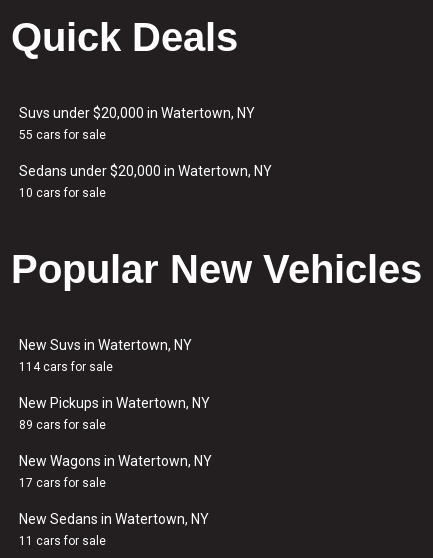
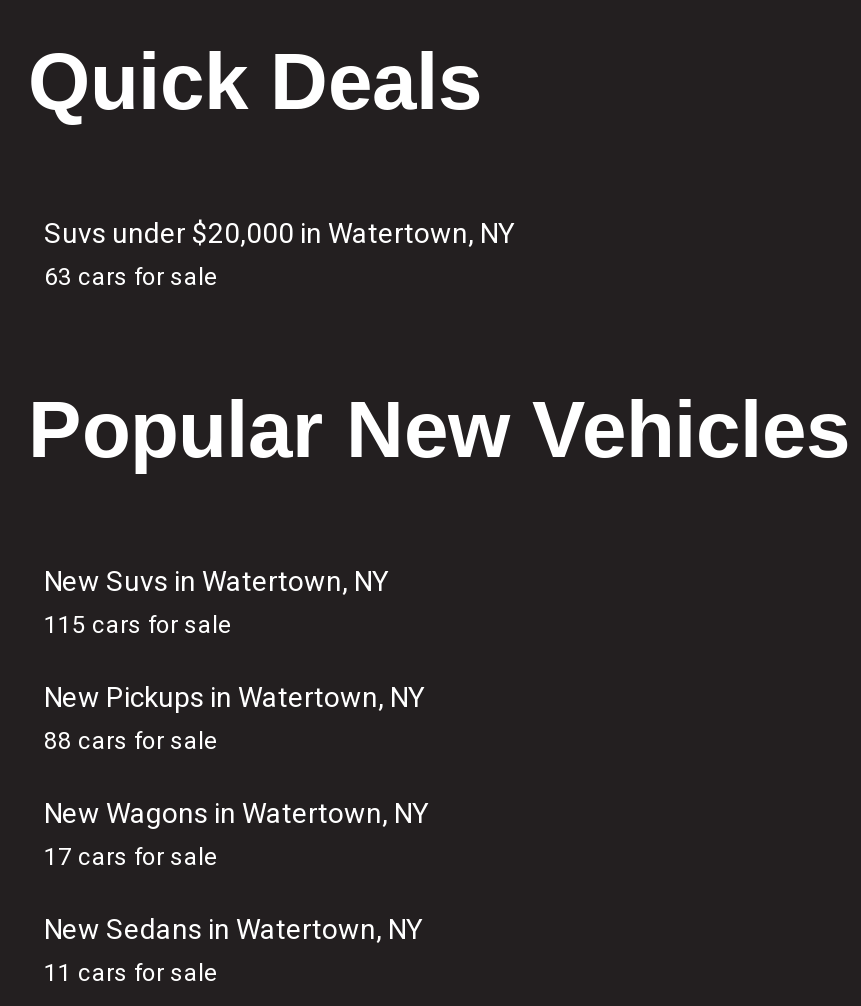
[19,128,272,200] 55 cars for sale | Sedans under $20,000 in Watertown, NY | 10 cars for sale -> [44,263,218,291] 63 cars for sale
[19,360,113,374] 114 cars for sale -> [44,611,232,639] 115 cars for sale
[19,418,106,432] 89 cars for sale -> [44,727,218,755] 88 cars for sale

